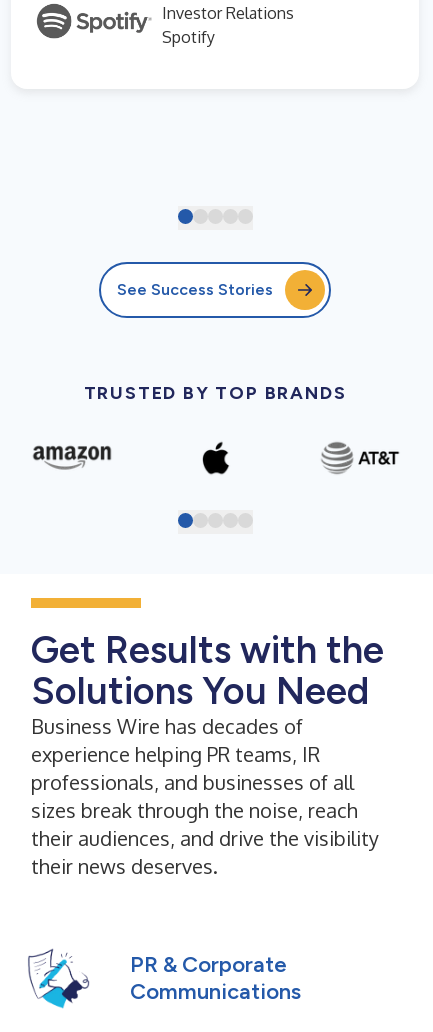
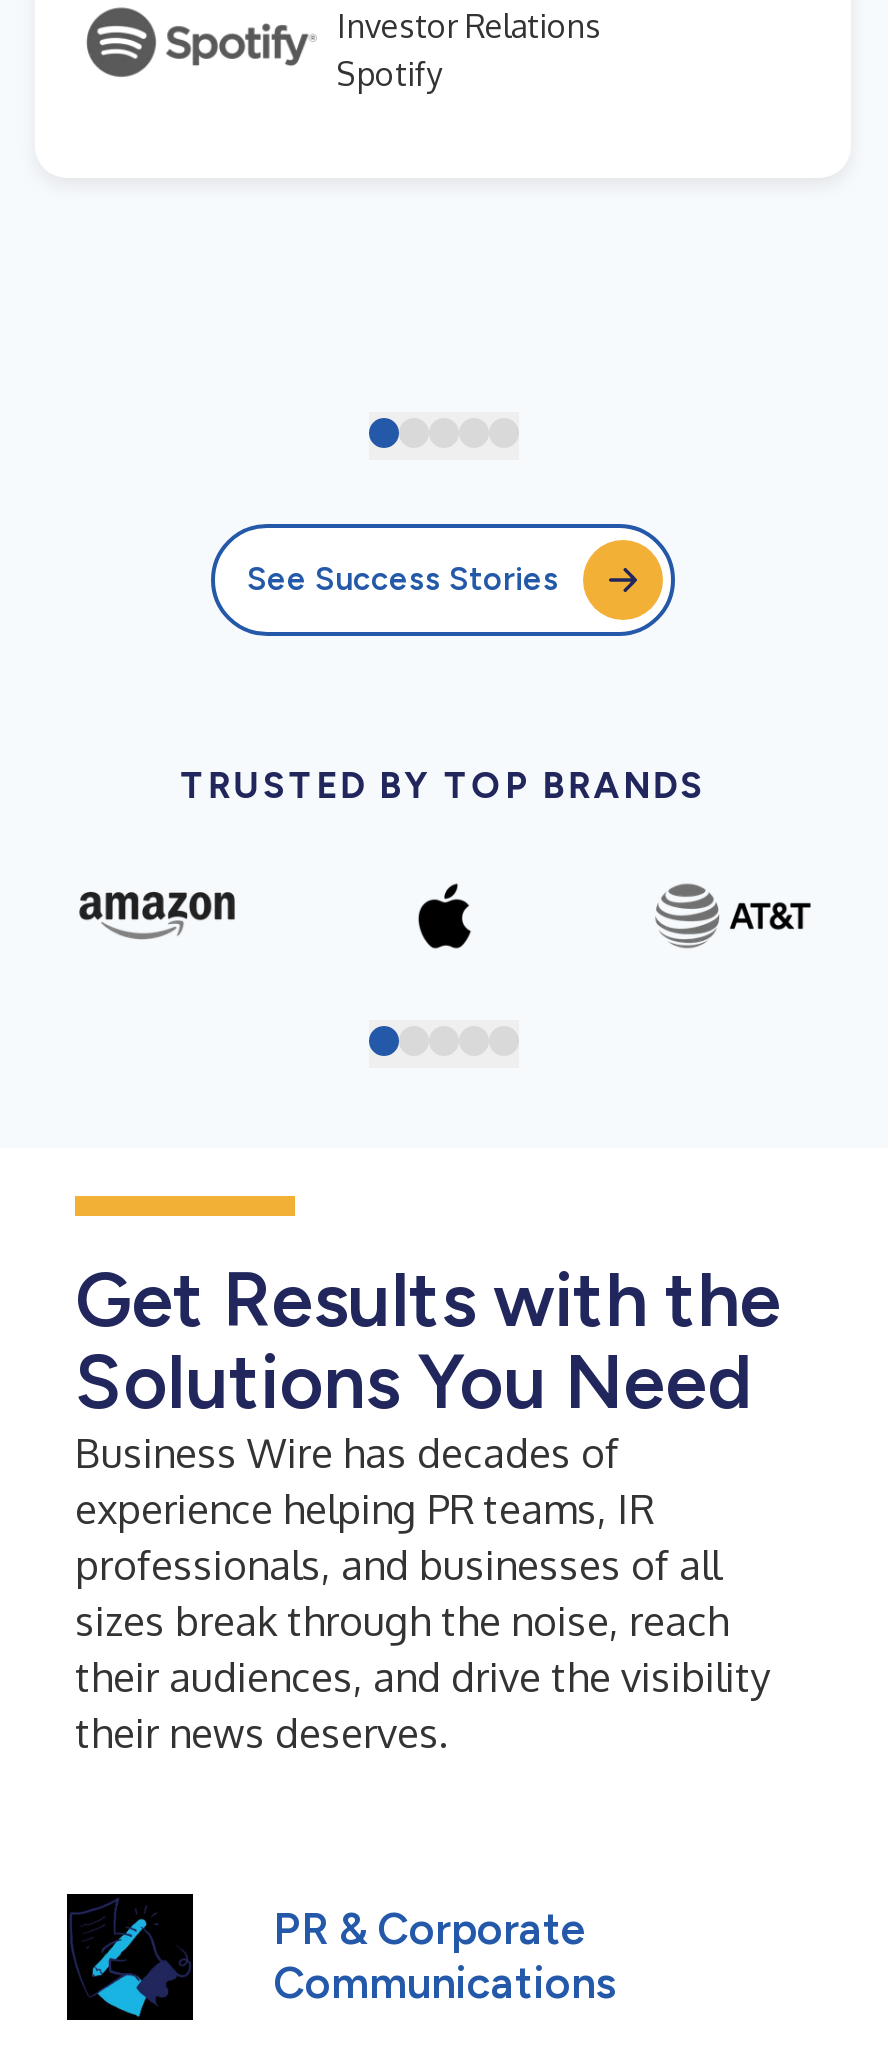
[27,947,90,1010] [image] -> [65,1892,195,2022] [image]

